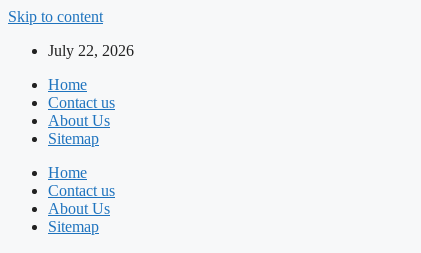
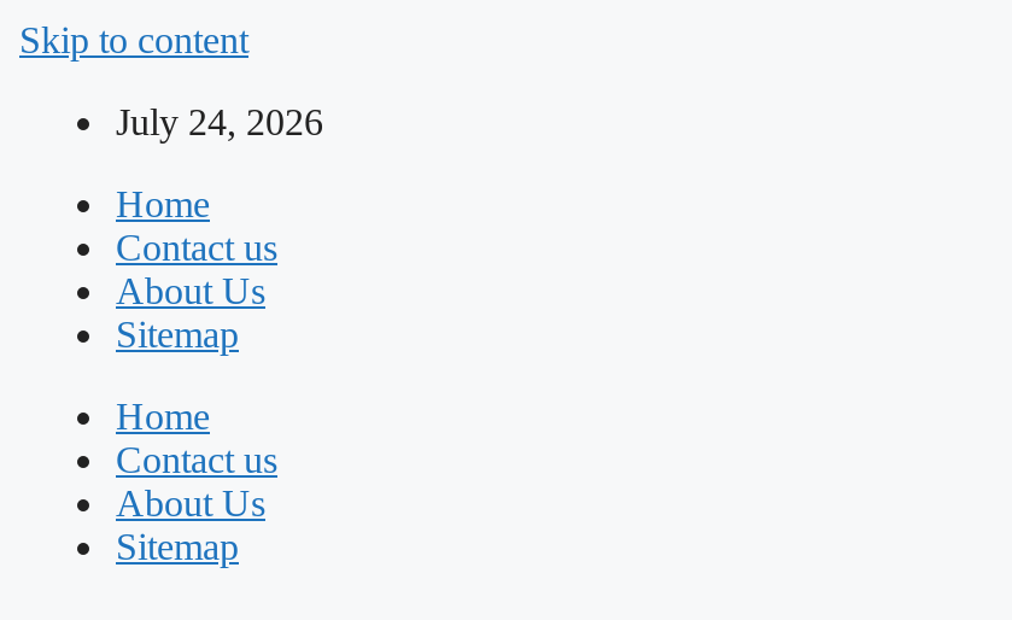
[48,42,134,59] July 22, 2026 -> [116,101,323,142] July 24, 2026

